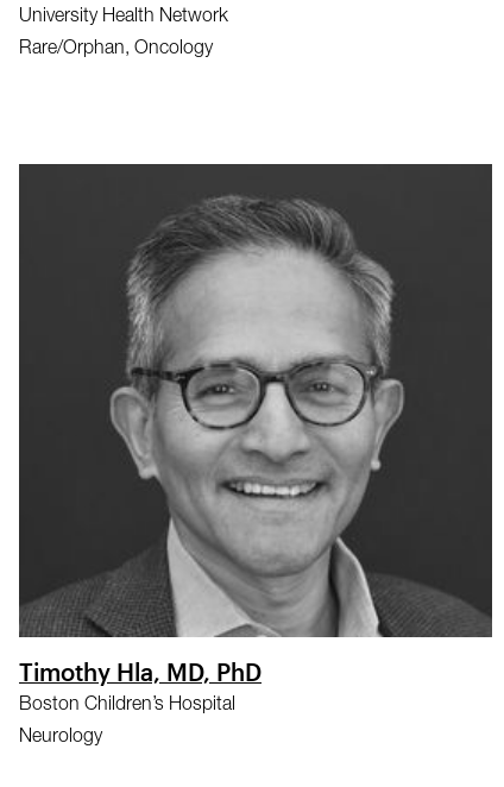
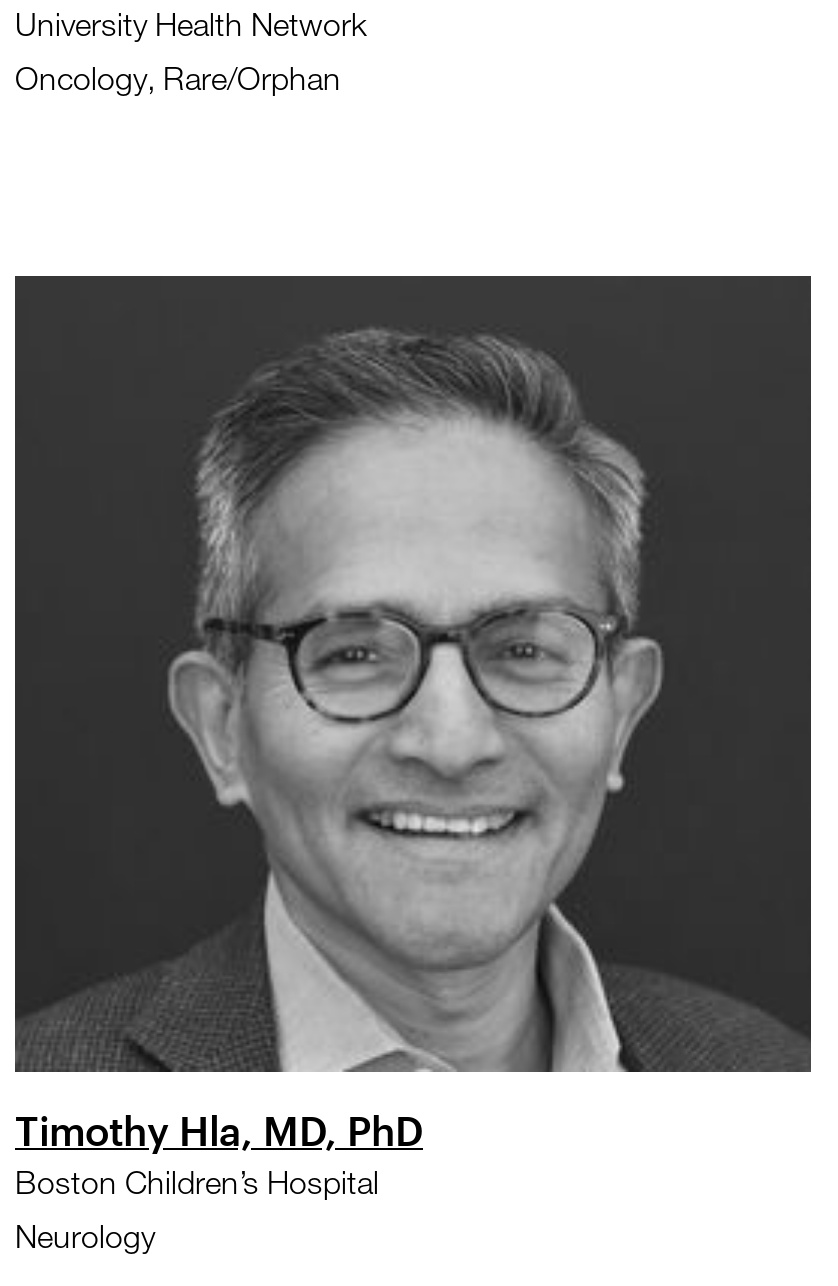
[19,35,213,57] Rare/Orphan, Oncology -> [15,59,341,95] Oncology, Rare/Orphan

